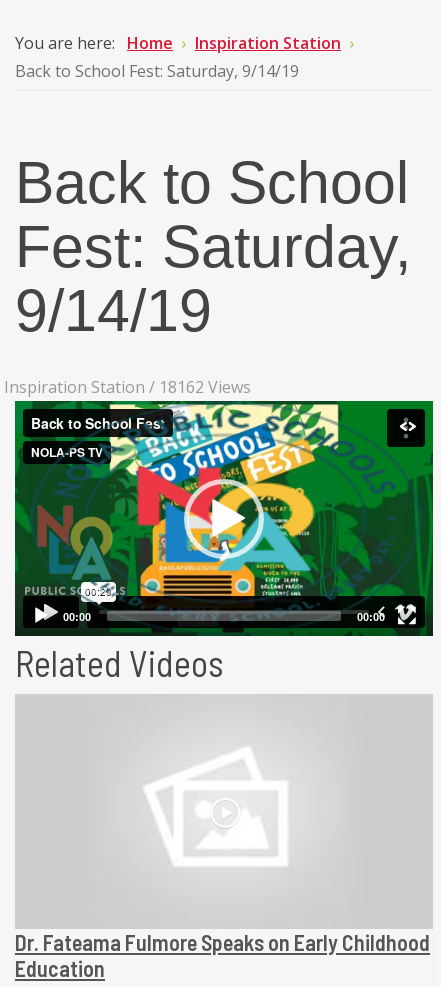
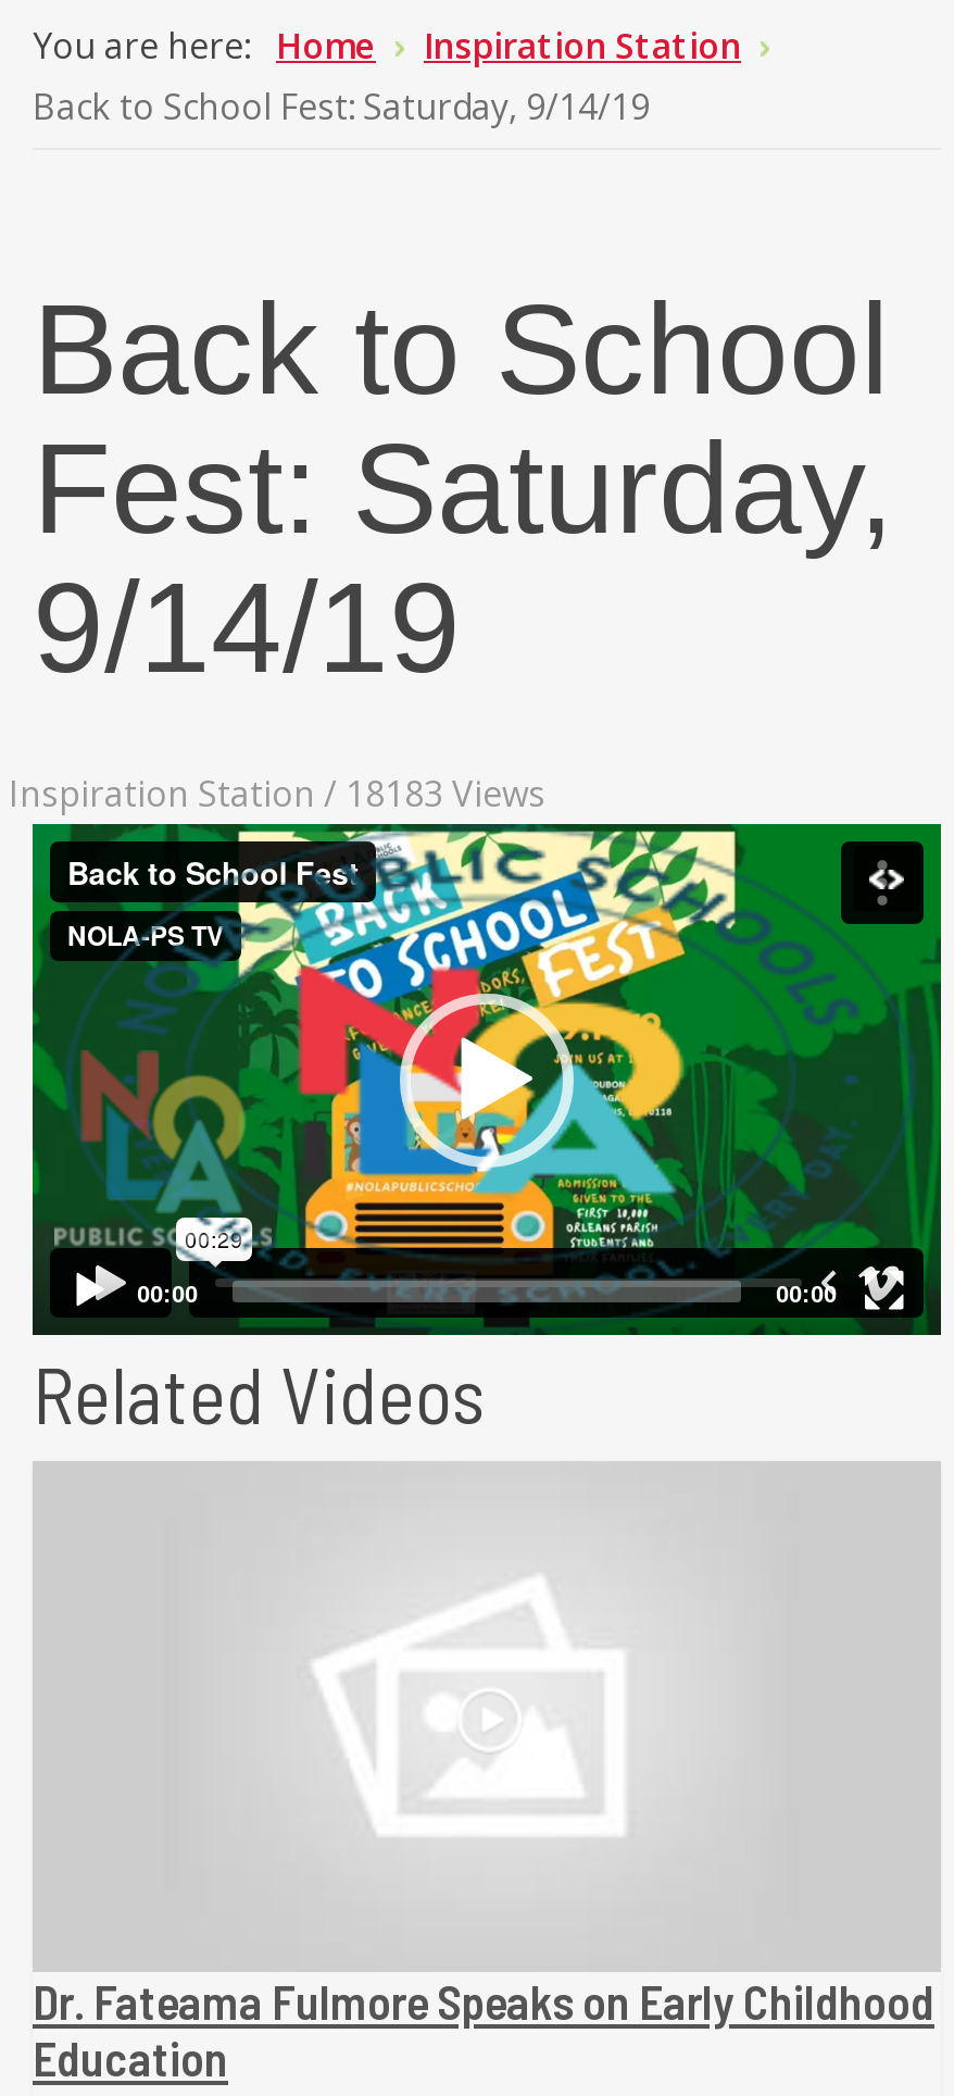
[0,376,251,398] Inspiration Station / 18162 Views -> [0,770,545,818] Inspiration Station / 18183 Views

